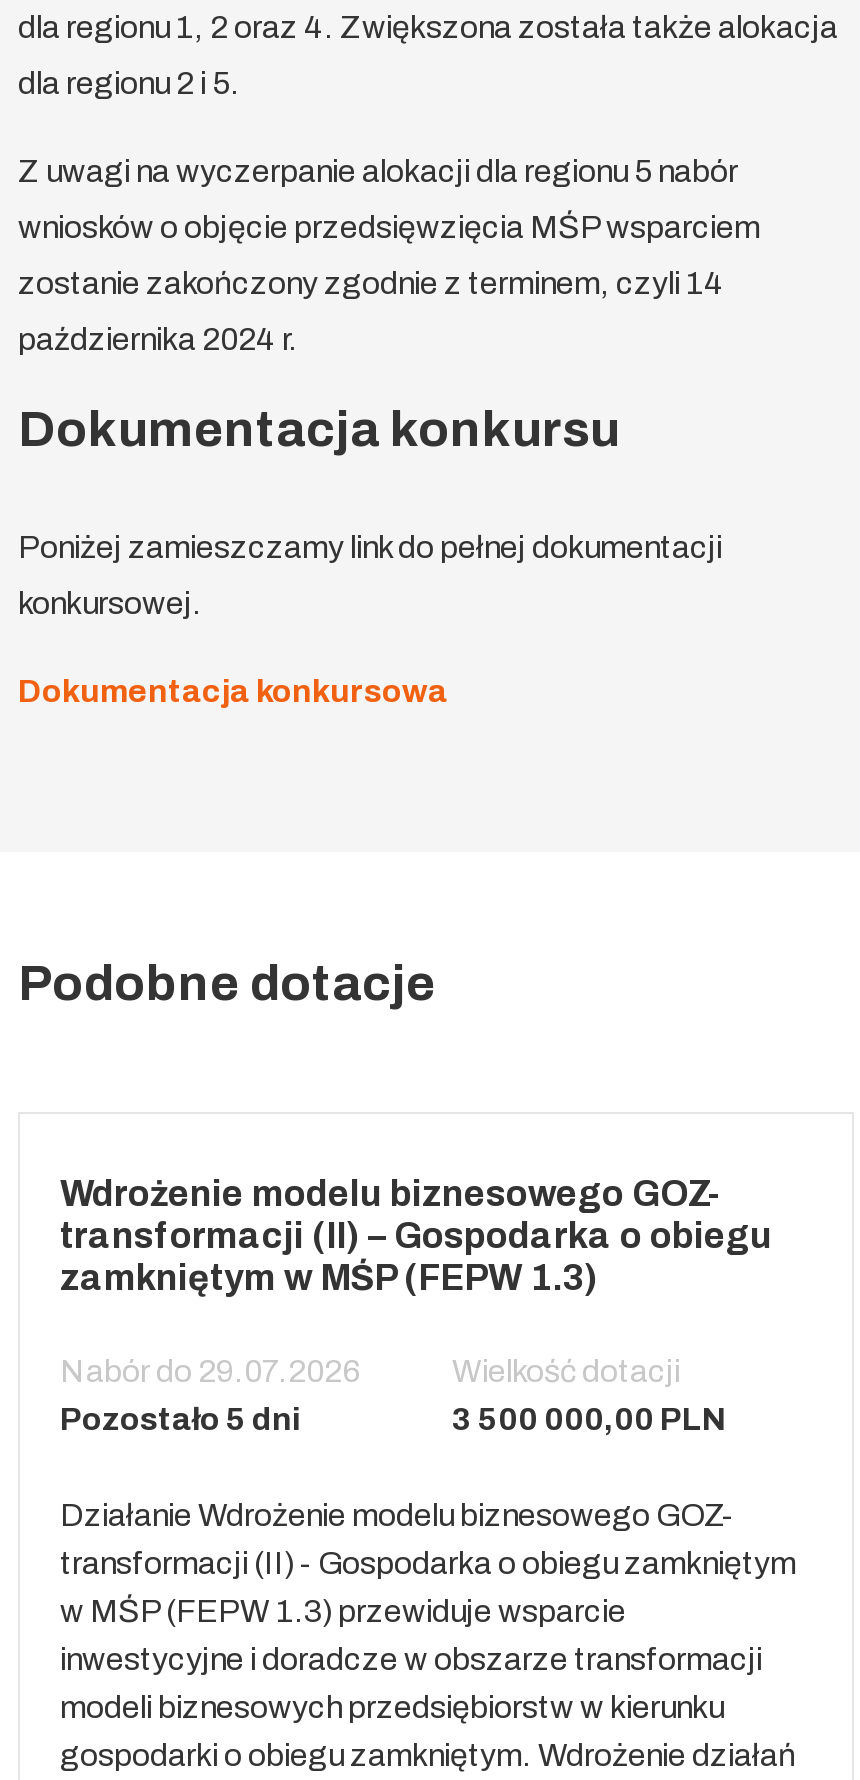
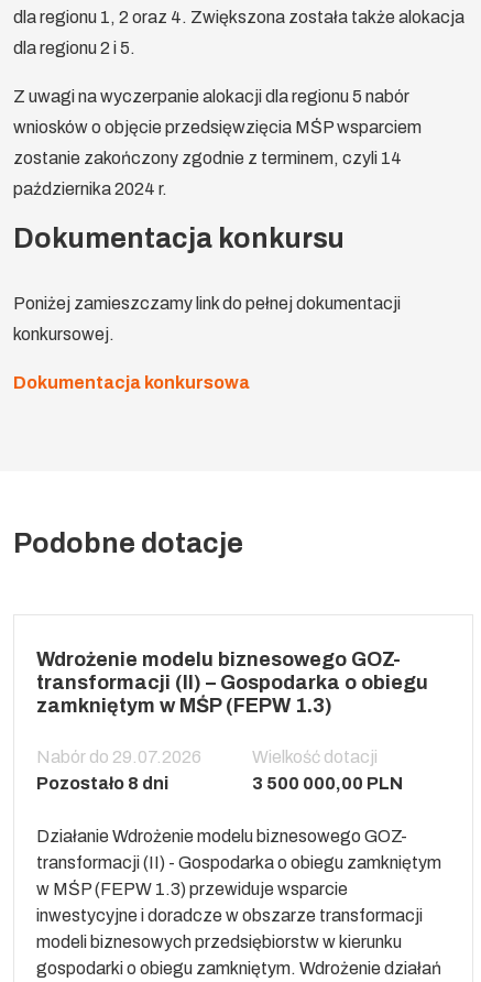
[60,1402,300,1436] Pozostało 5 dni -> [36,774,168,793] Pozostało 8 dni

